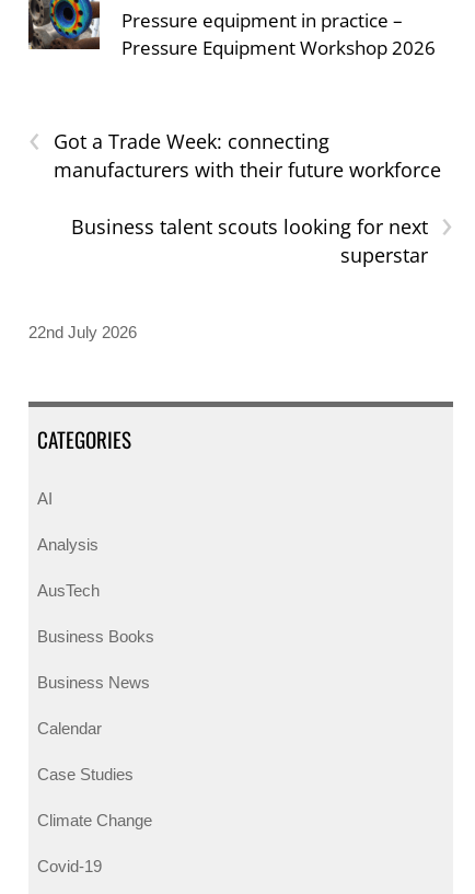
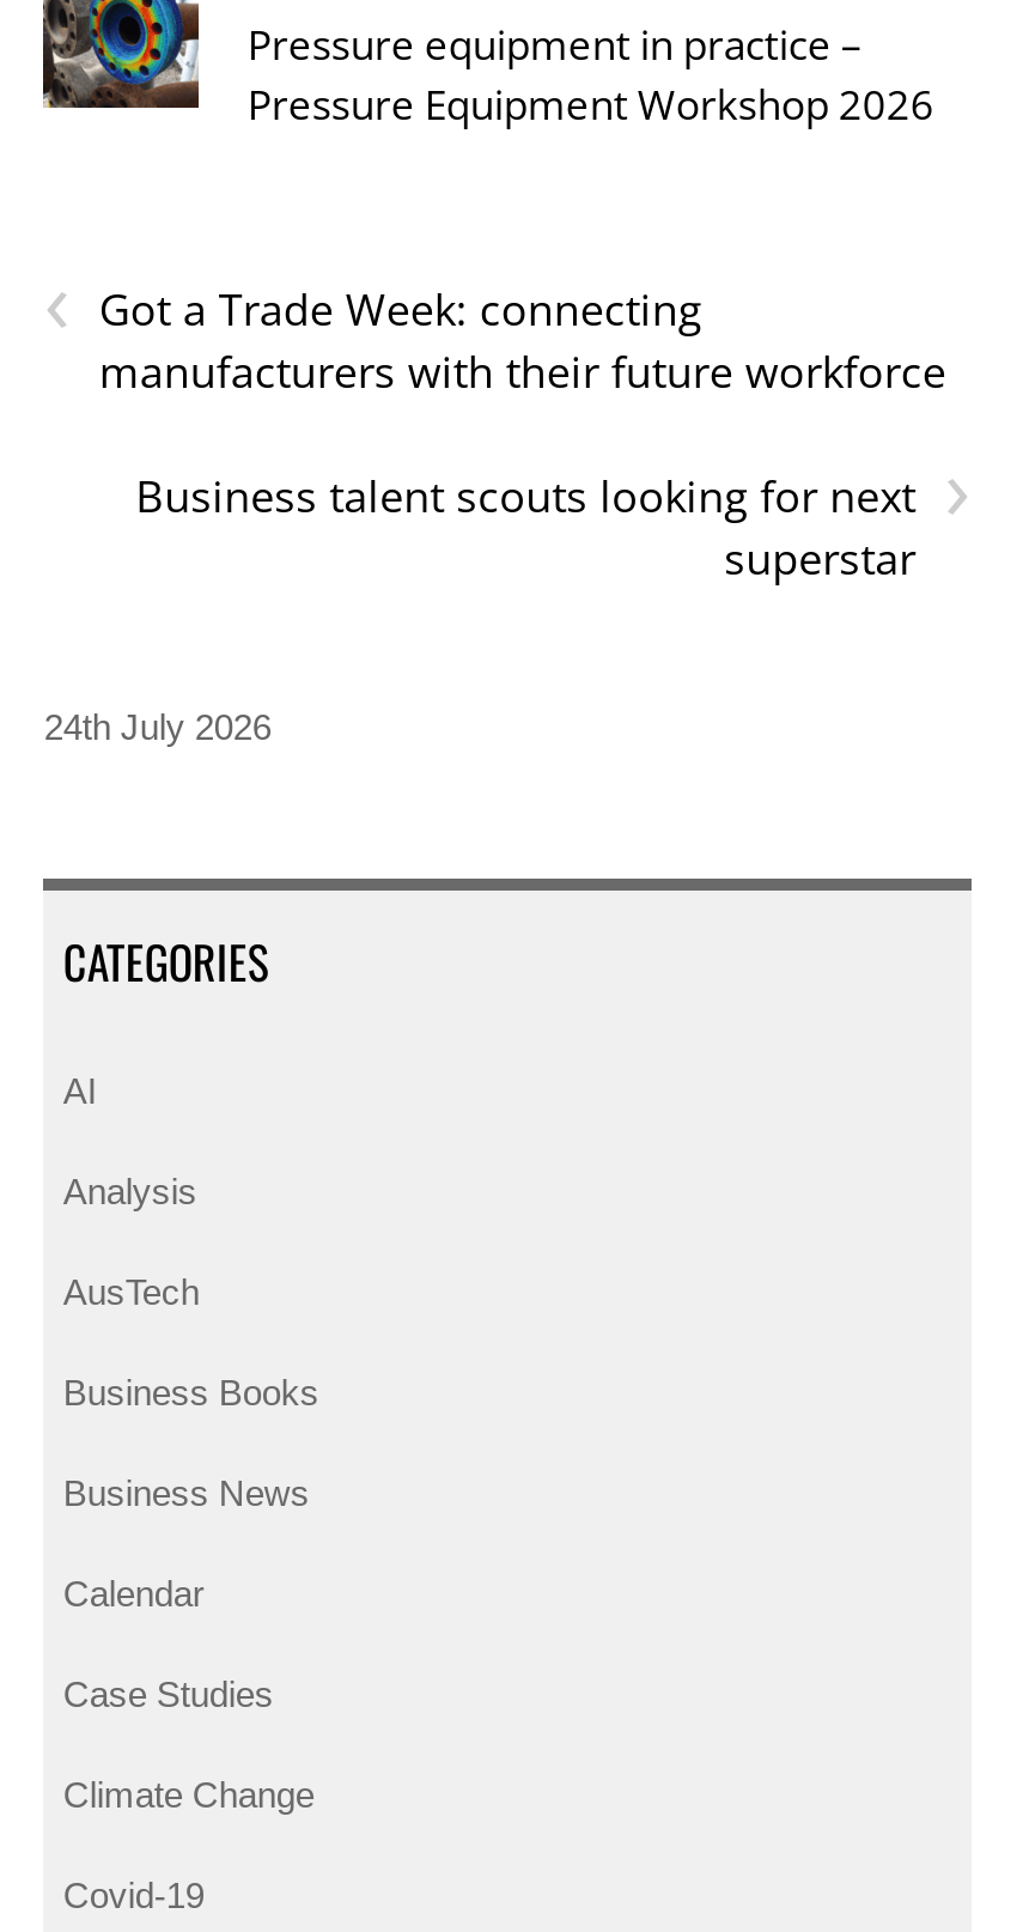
[29,323,137,342] 22nd July 2026 -> [44,707,271,748] 24th July 2026

